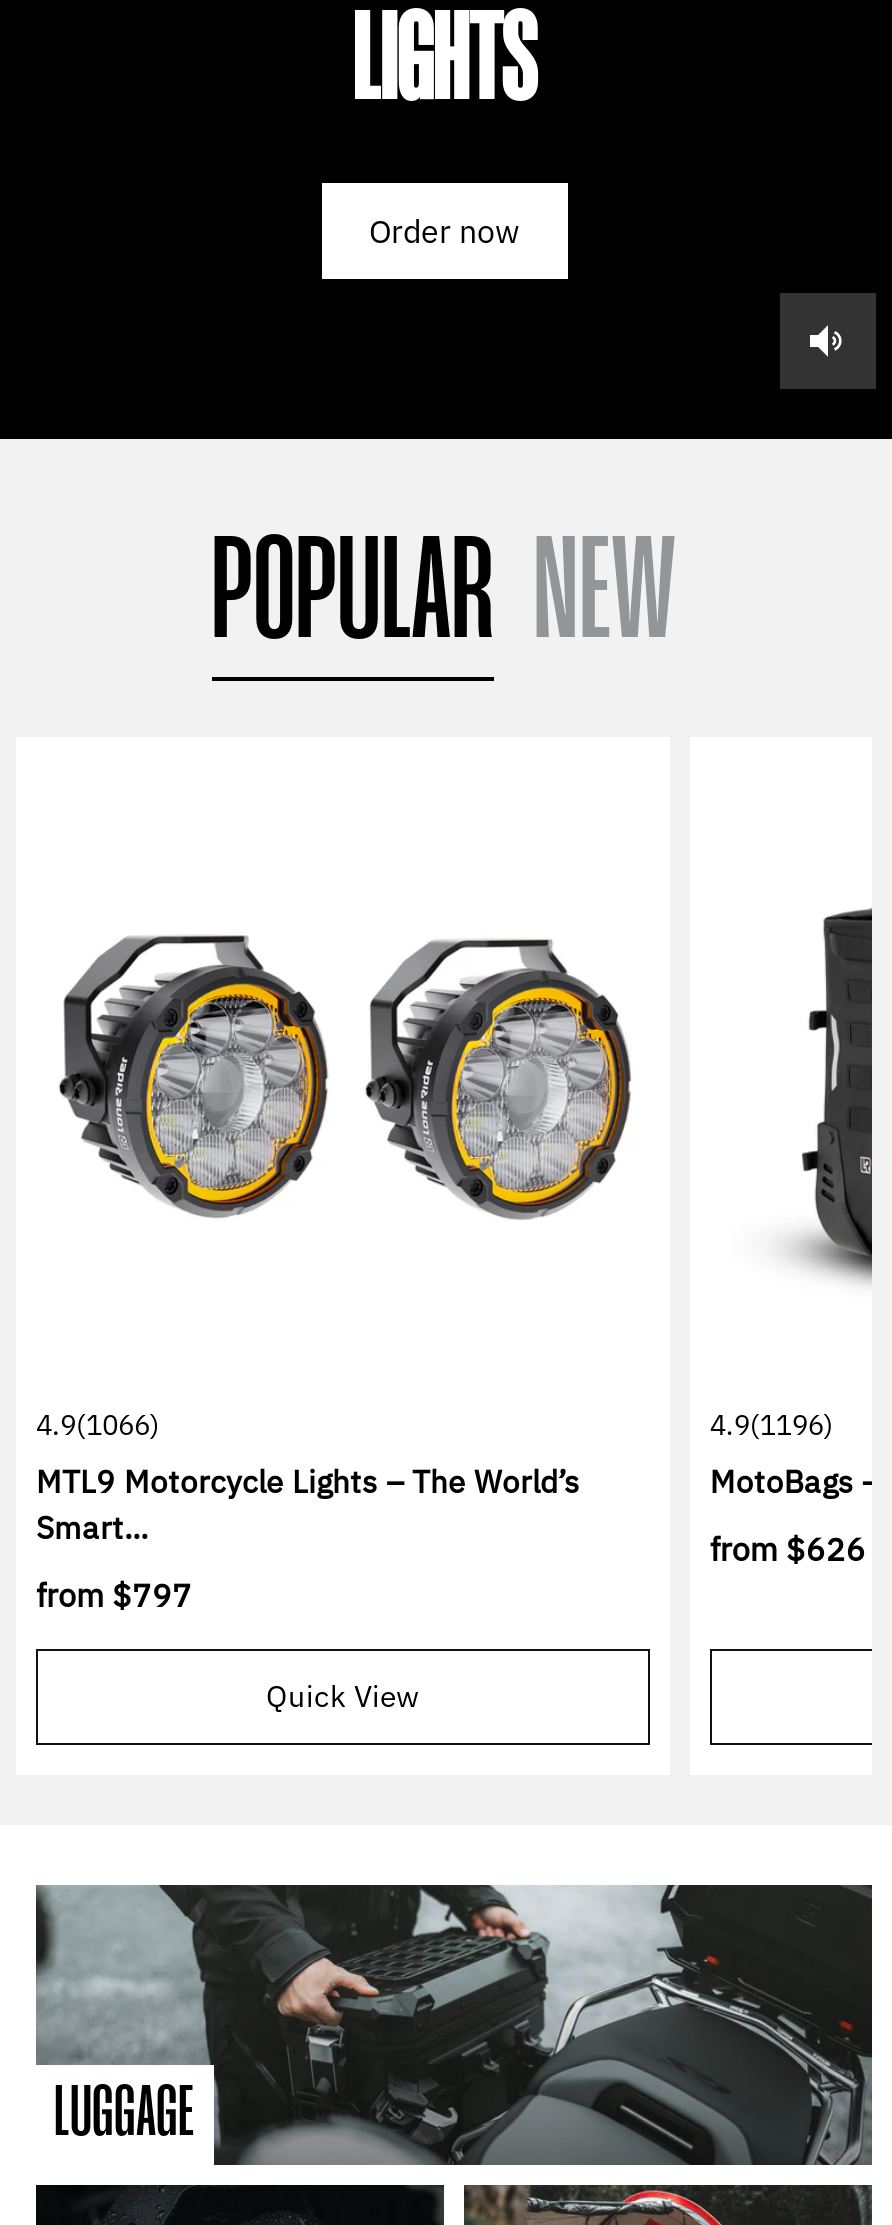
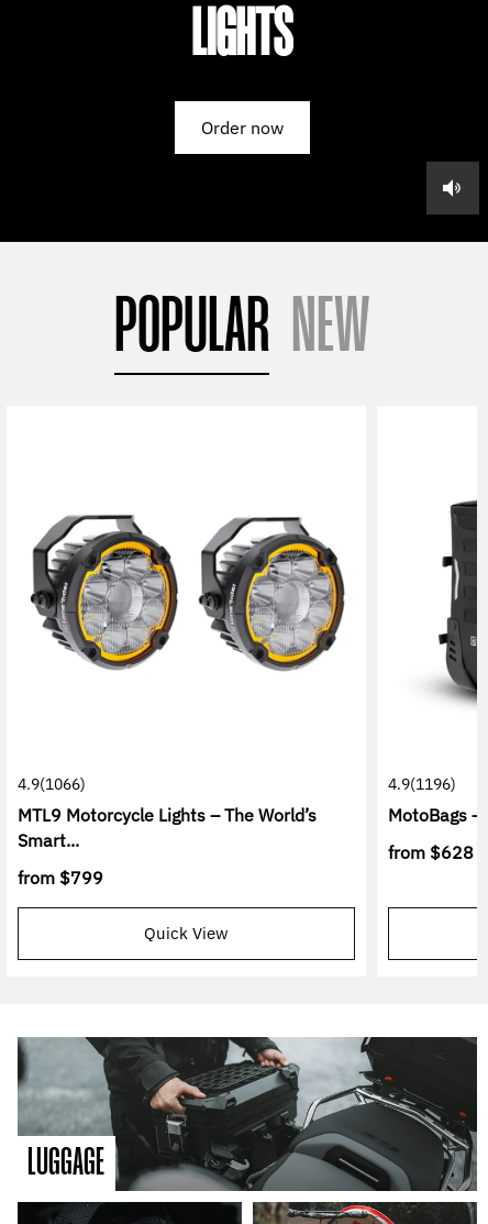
[710,1529,866,1569] from $626 -> [388,841,474,863] from $628
[36,1575,192,1615] from $797 -> [18,866,103,888] from $799

